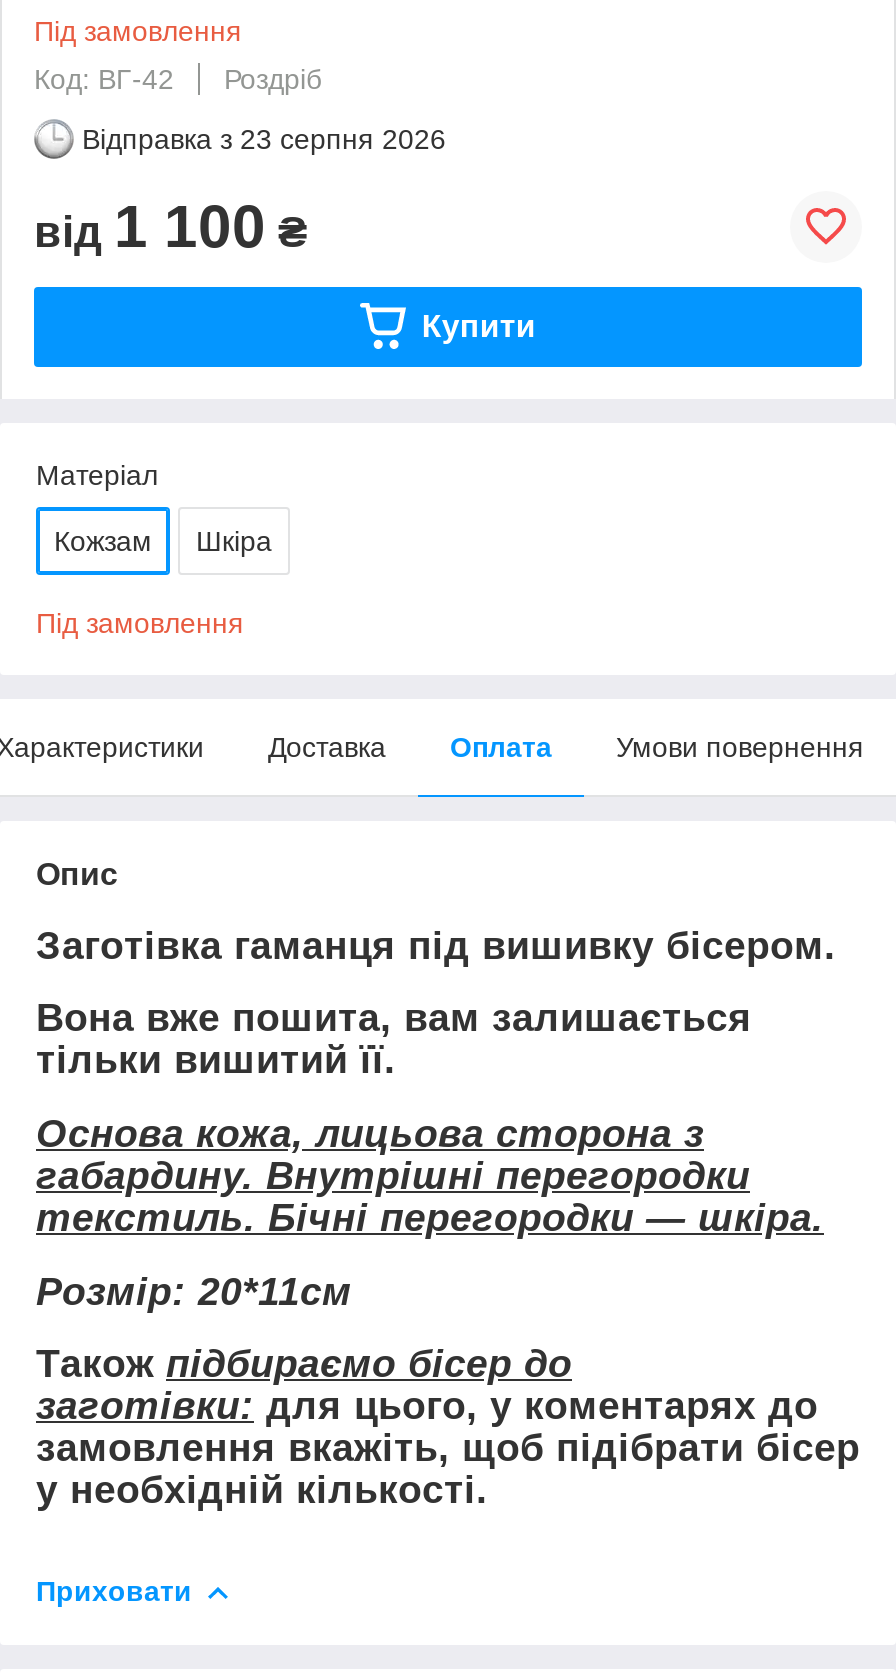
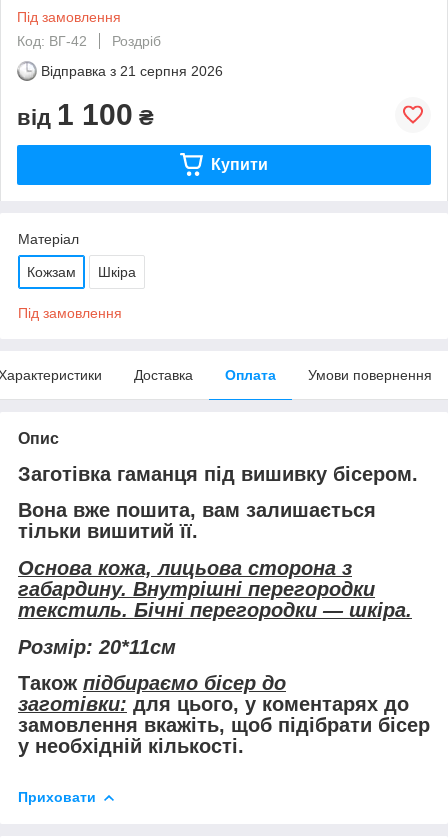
[82,123,446,155] Відправка з 23 серпня 2026 -> [41,63,223,79] Відправка з 21 серпня 2026

